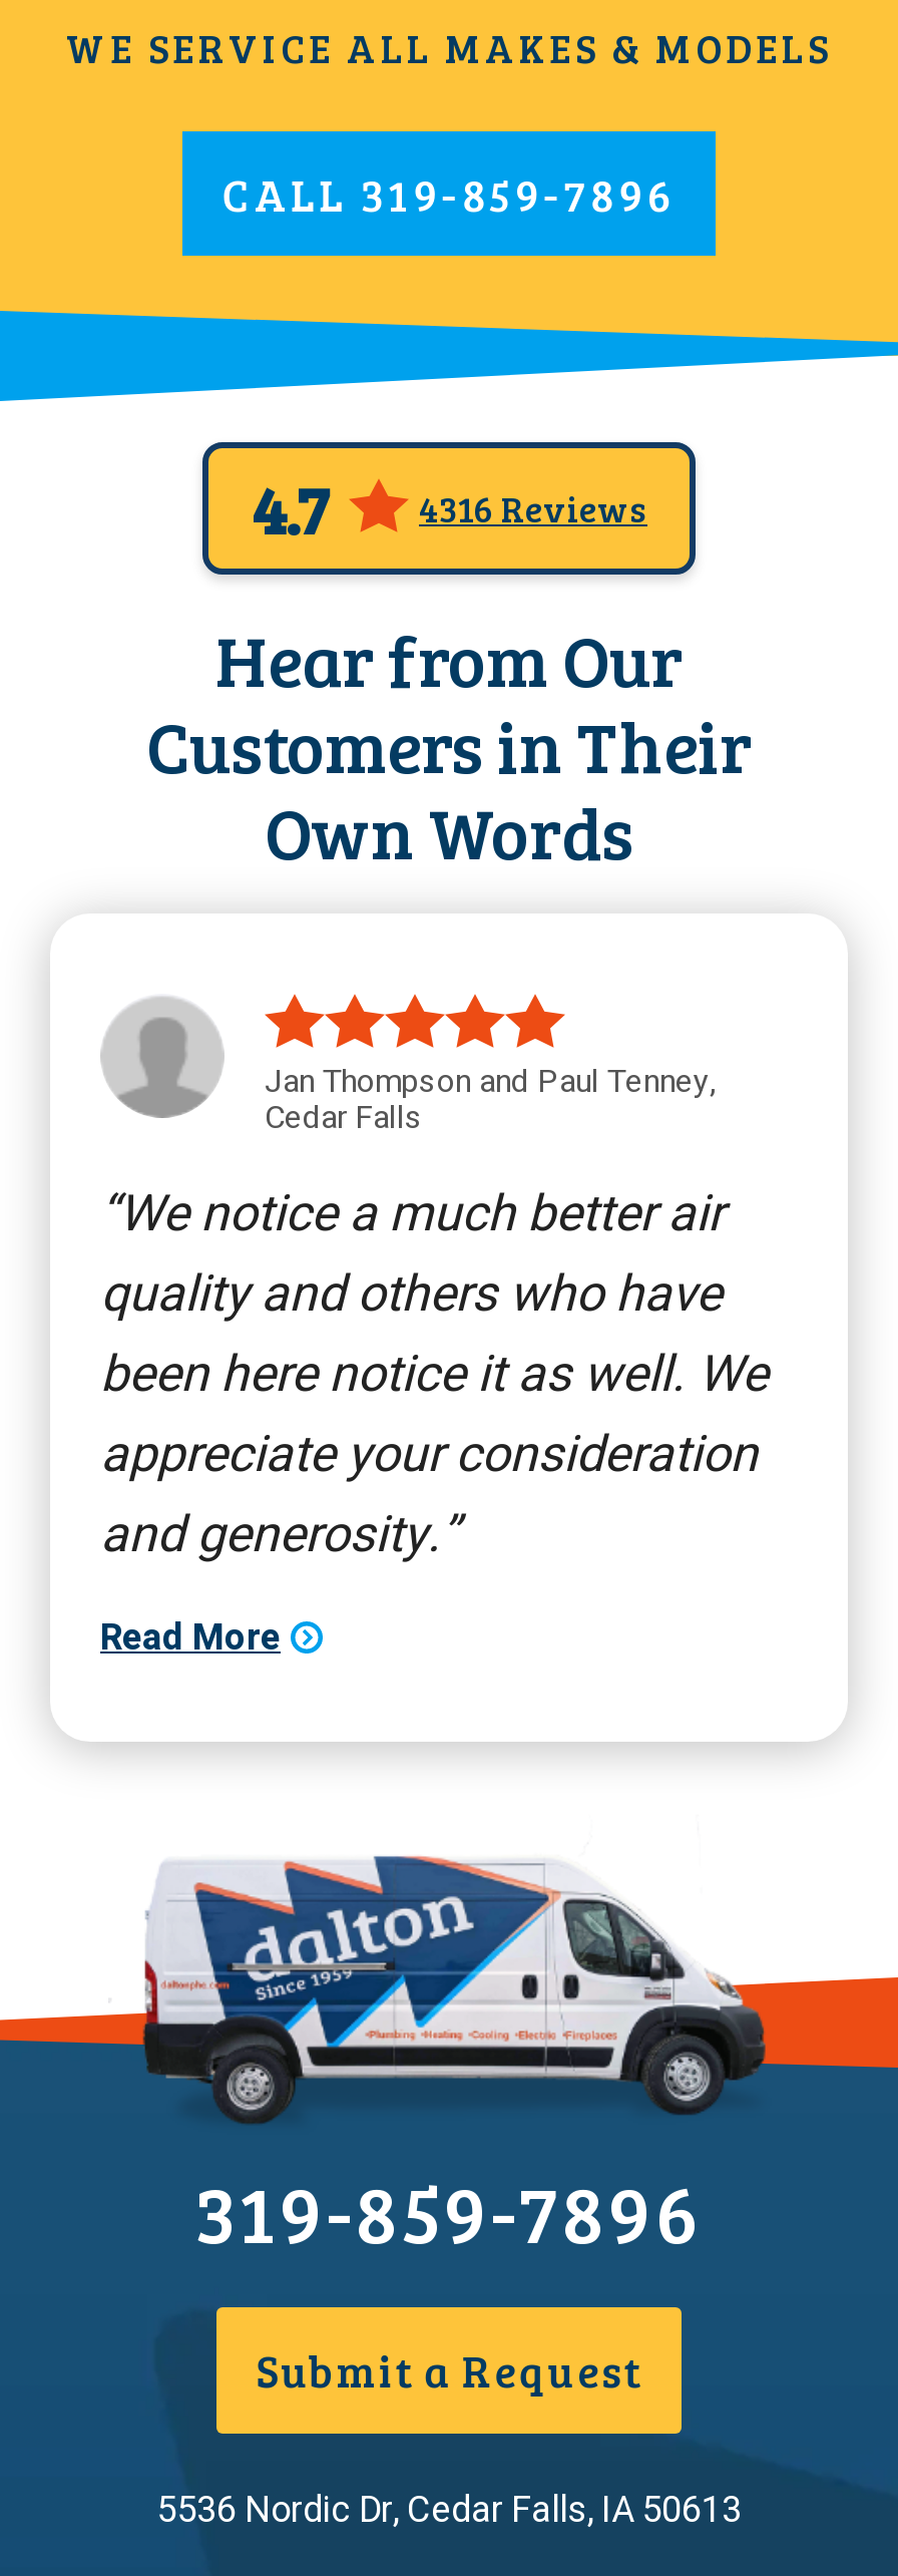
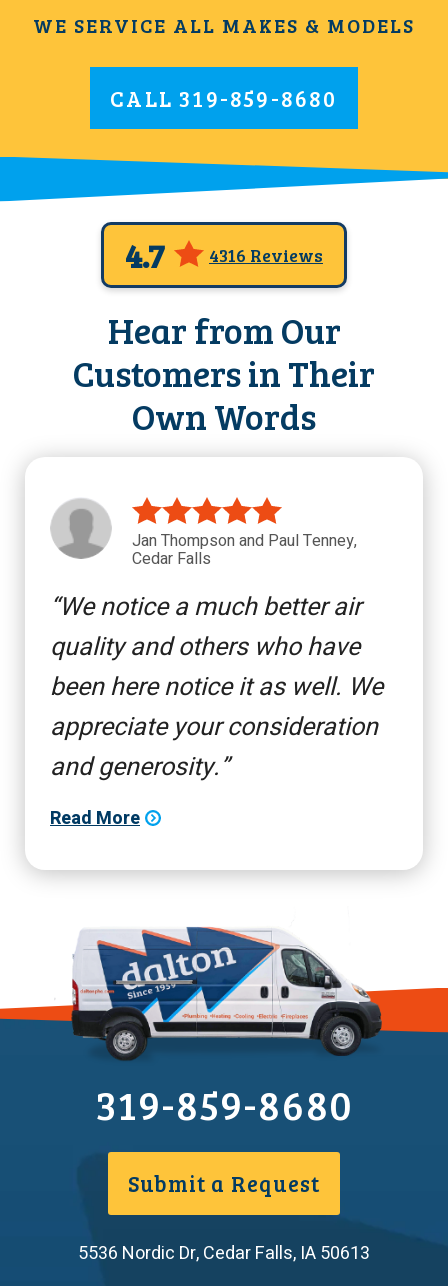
[222,163,676,223] CALL 319-859-7896 -> [110,83,338,113] CALL 319-859-8680
[194,2156,704,2265] 319-859-7896 -> [95,1077,352,1131] 319-859-8680

